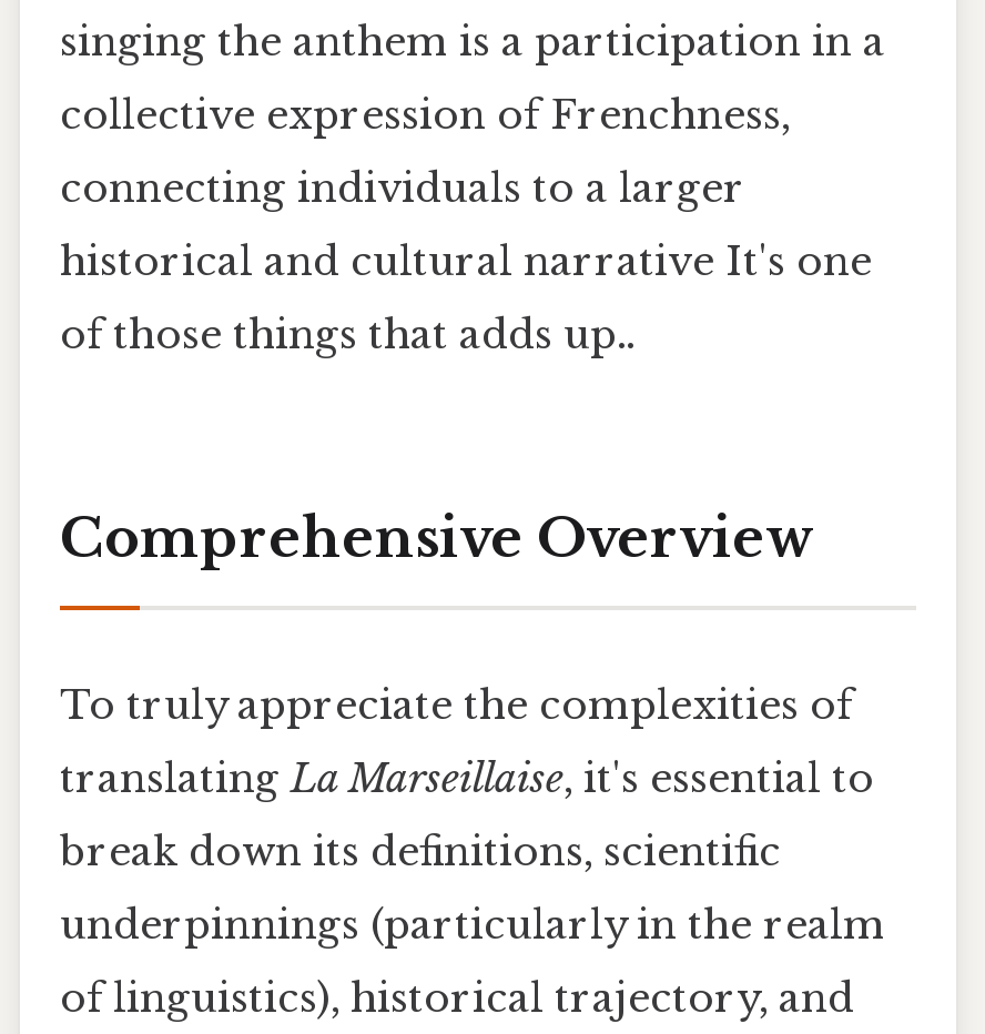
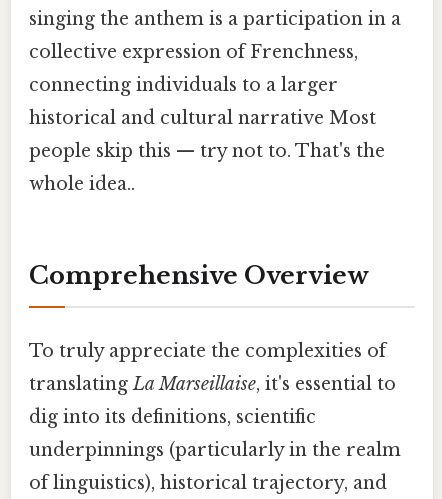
[60,237,872,359] historical and cultural narrative It's one | of those things that adds up.. -> [29,107,385,195] historical and cultural narrative Most | people skip this — try not to. That's the | whole idea..
[60,827,781,876] break down its definitions, scientific -> [29,406,316,428] dig into its definitions, scientific

